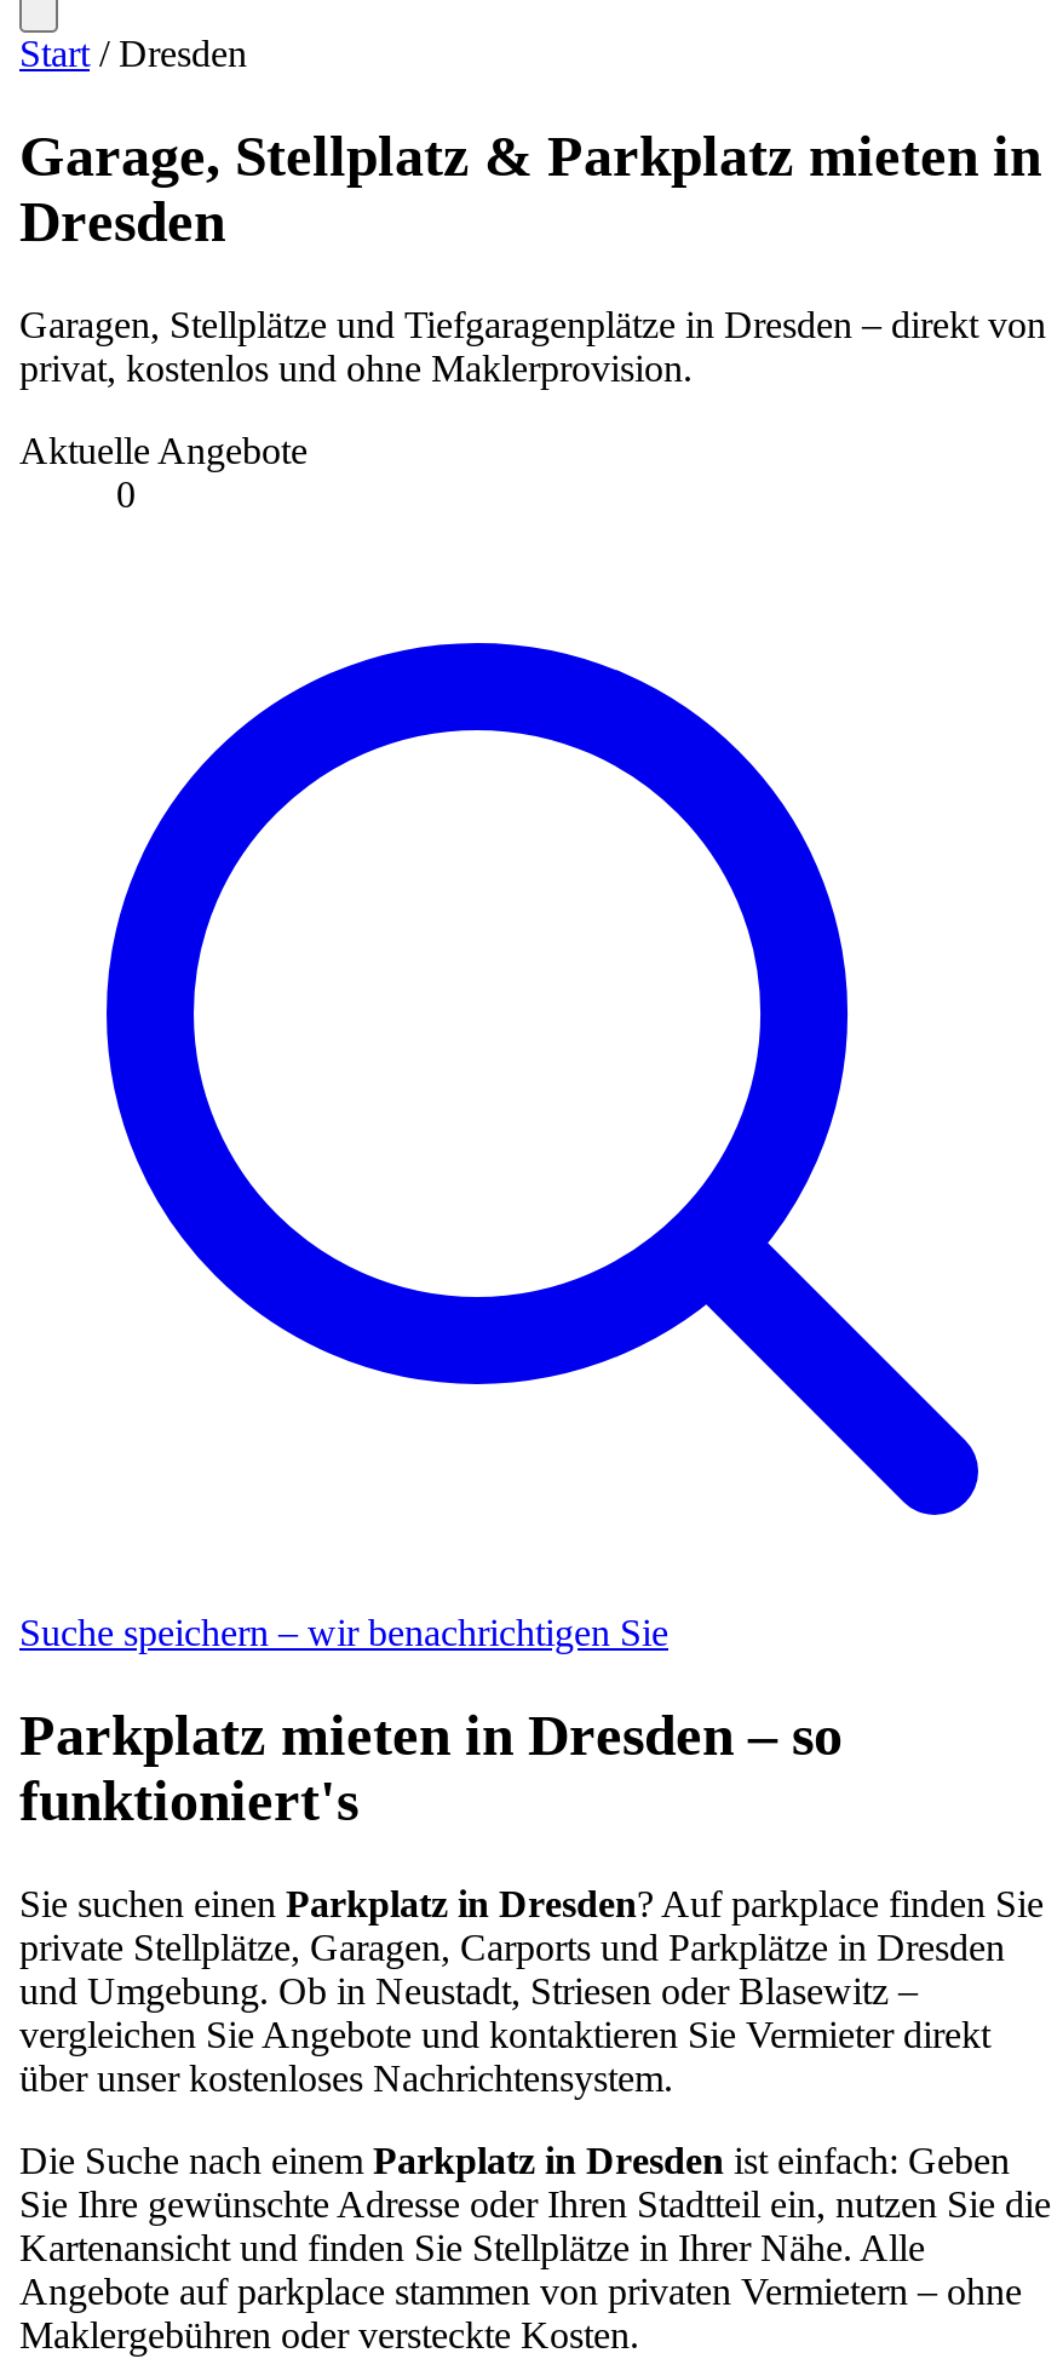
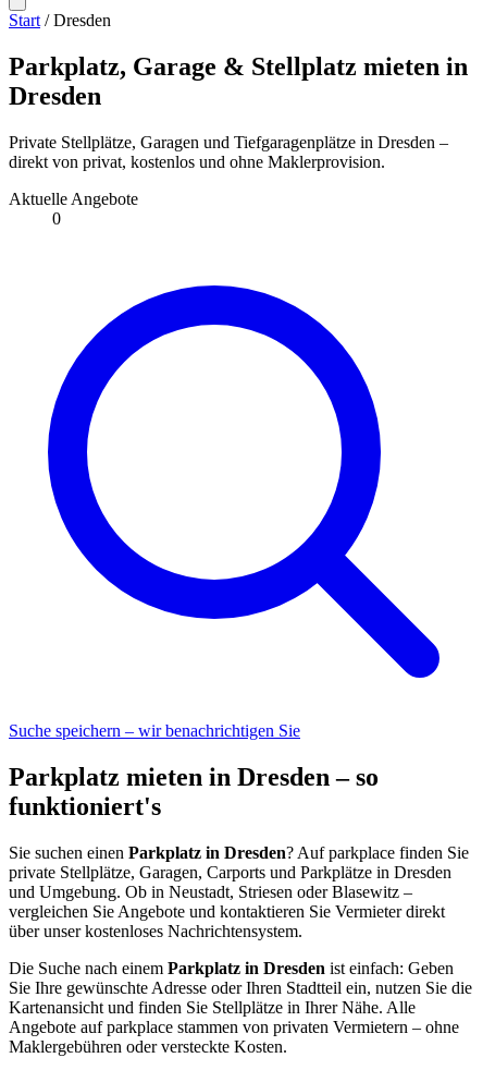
[19,124,1041,187] Garage, Stellplatz & Parkplatz mieten in -> [9,52,468,81] Parkplatz, Garage & Stellplatz mieten in
[19,303,1046,388] Garagen, Stellplätze und Tiefgaragenplätze in Dresden – direkt von | privat, kostenlos und ohne Maklerprovision. -> [9,133,448,171] Private Stellplätze, Garagen und Tiefgaragenplätze in Dresden – | direkt von privat, kostenlos und ohne Maklerprovision.

